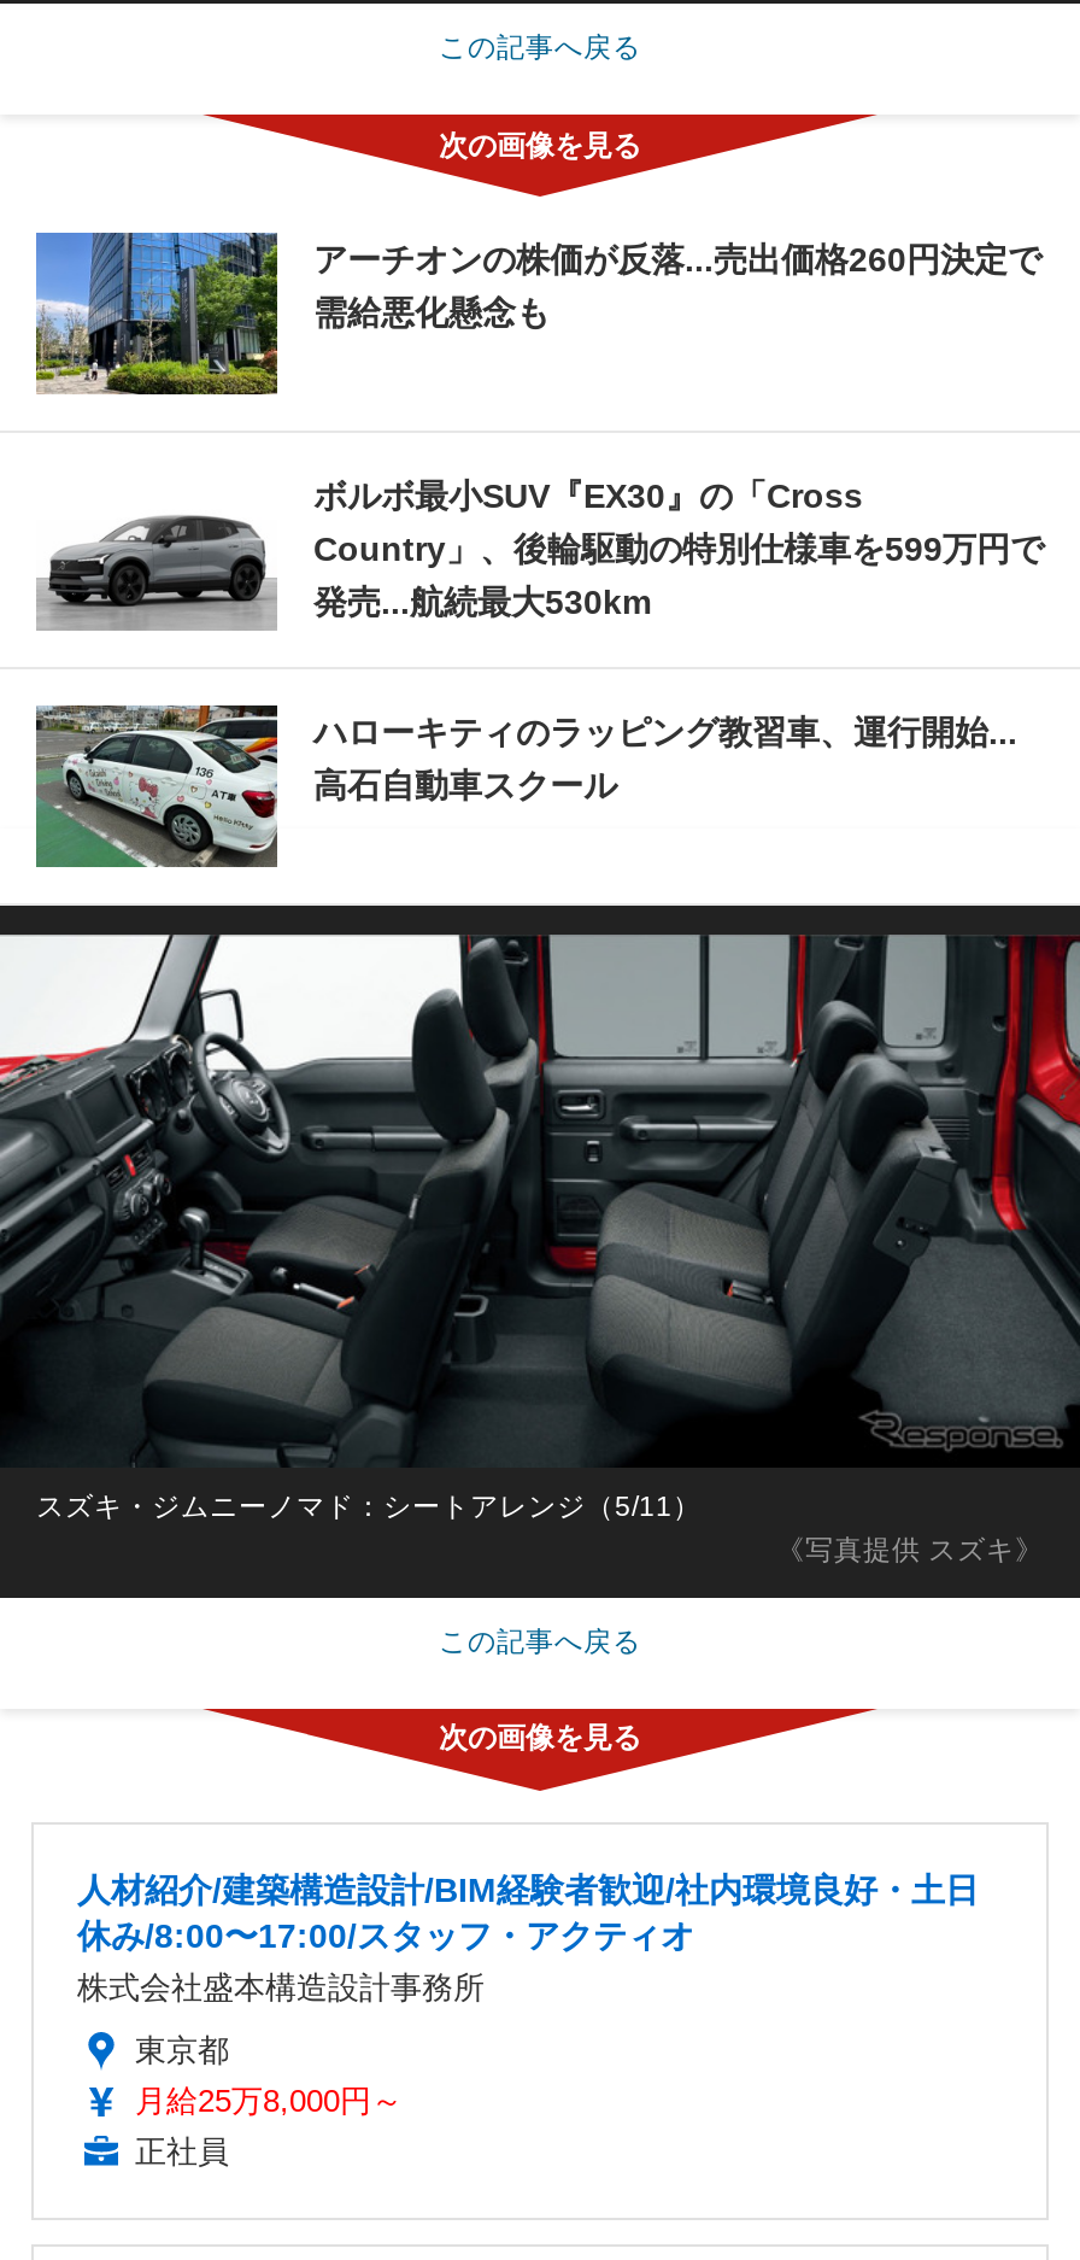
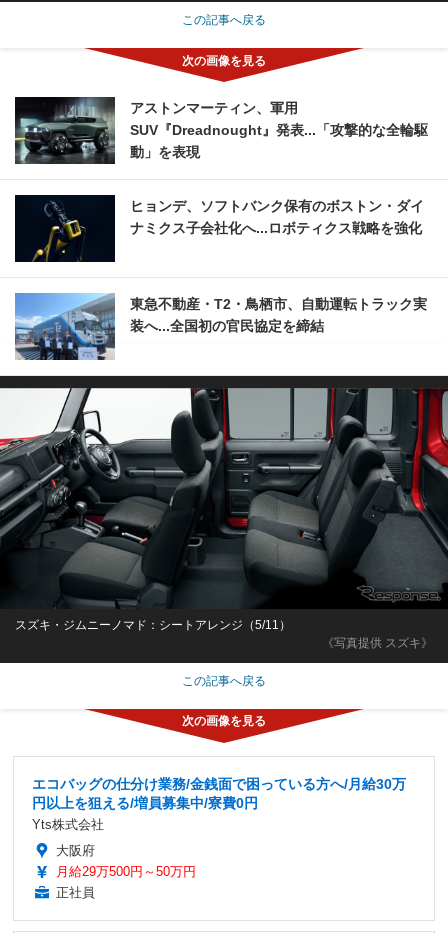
[34,230,1041,394] [image] | アーチオンの株価が反落...売出価格260円決定で | 需給悪化懸念も -> [14,96,428,165] [image] | アストンマーティン、軍用 | SUV『Dreadnought』発表...「攻撃的な全輪駆 | 動」を表現
[36,469,1044,628] [image] | ボルボ最小SUV『EX30』の「Cross | Country」、後輪駆動の特別仕様車を599万円で | 発売...航続最大530km -> [14,194,424,262] [image] | ヒョンデ、ソフトバンク保有のボストン・ダイ | ナミクス子会社化へ...ロボティクス戦略を強化
[34,703,1017,870] [image] | ハローキティのラッピング教習車、運行開始... | 高石自動車スクール -> [14,292,427,361] [image] | 東急不動産・T2・鳥栖市、自動運転トラック実 | 装へ...全国初の官民協定を締結
[77,1870,979,2005] 人材紹介/建築構造設計/BIM経験者歓迎/社内環境良好・土日 | 休み/8:00〜17:00/スタッフ・アクティオ | 株式会社盛本構造設計事務所 -> [32,776,406,832] エコバッグの仕分け業務/金銭面で困っている方へ/月給30万 | 円以上を狙える/増員募集中/寮費0円 | Yts株式会社
[135,2032,403,2118] 東京都 | 月給25万8,000円～ -> [56,843,196,879] 大阪府 | 月給29万500円～50万円

